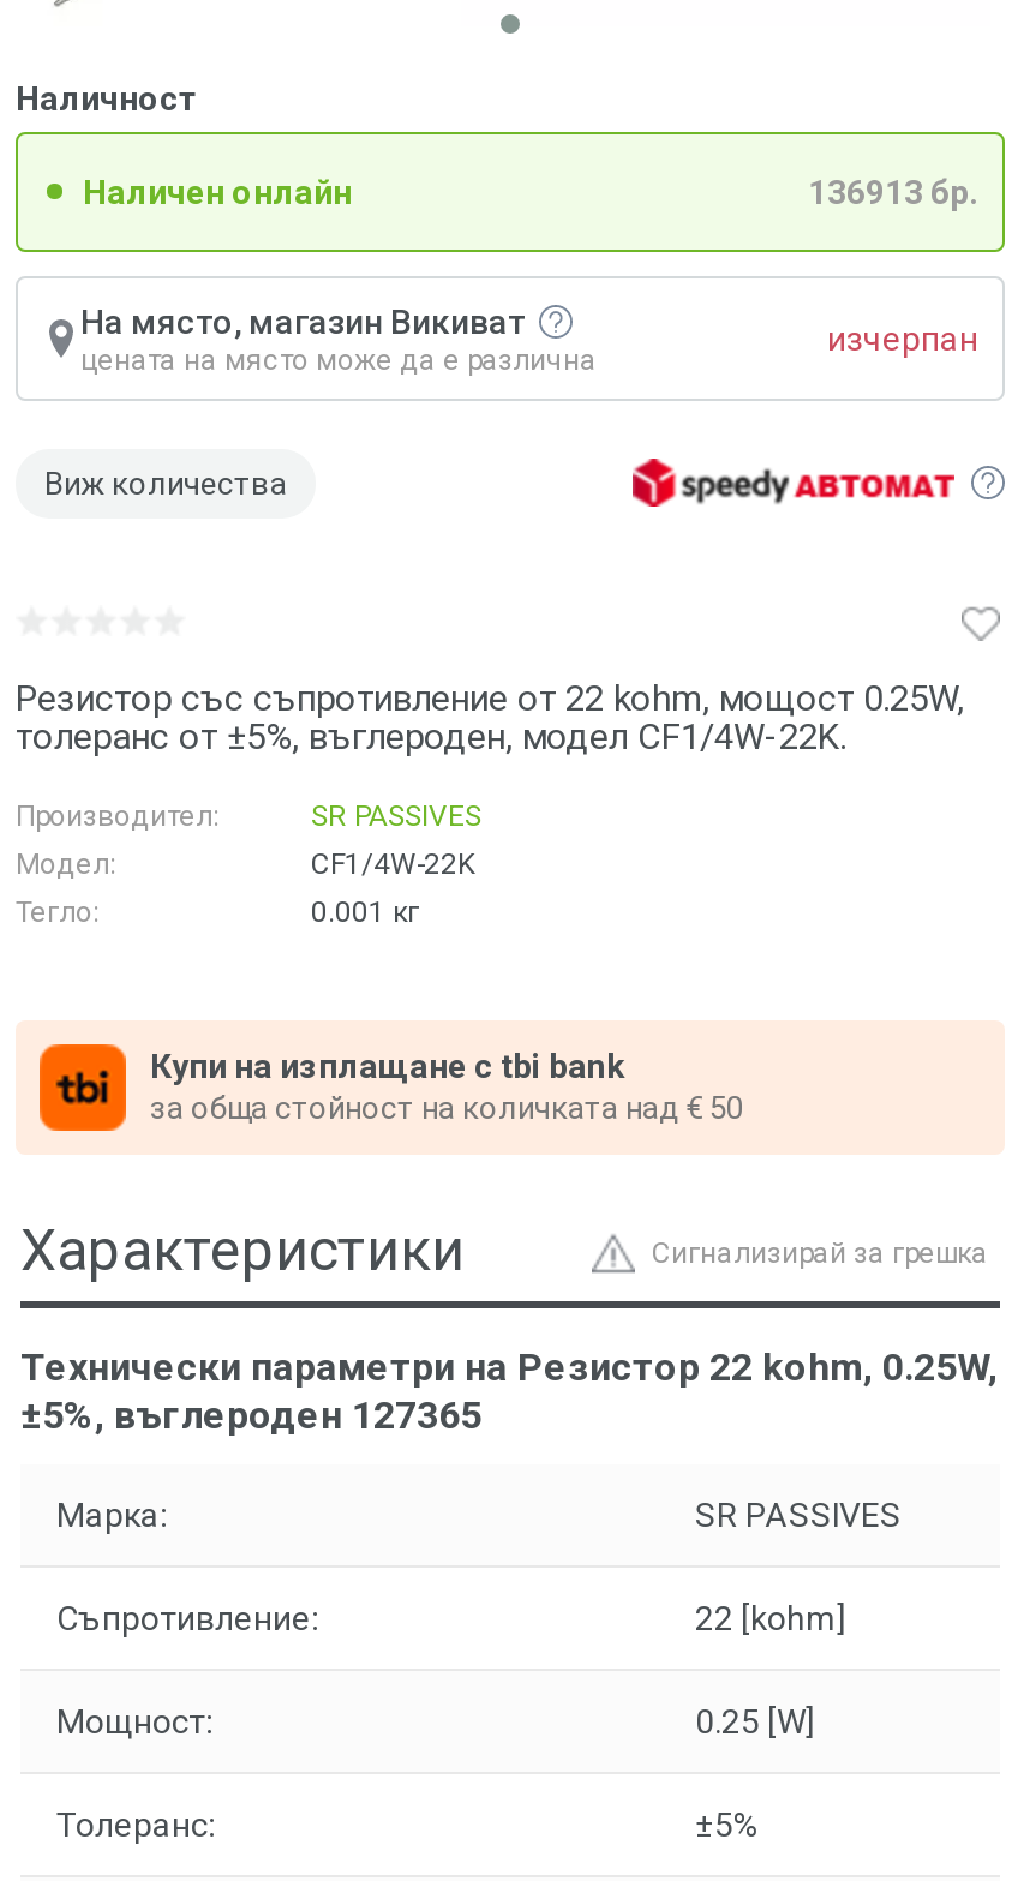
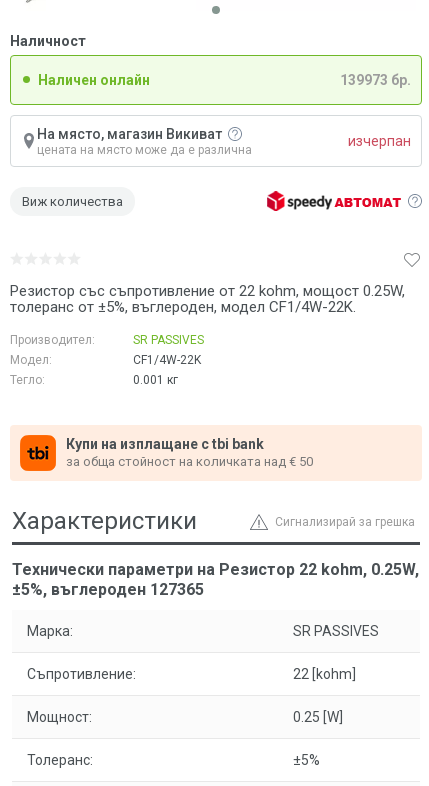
[808,173,978,211] 136913 бр. -> [340,72,411,88] 139973 бр.

